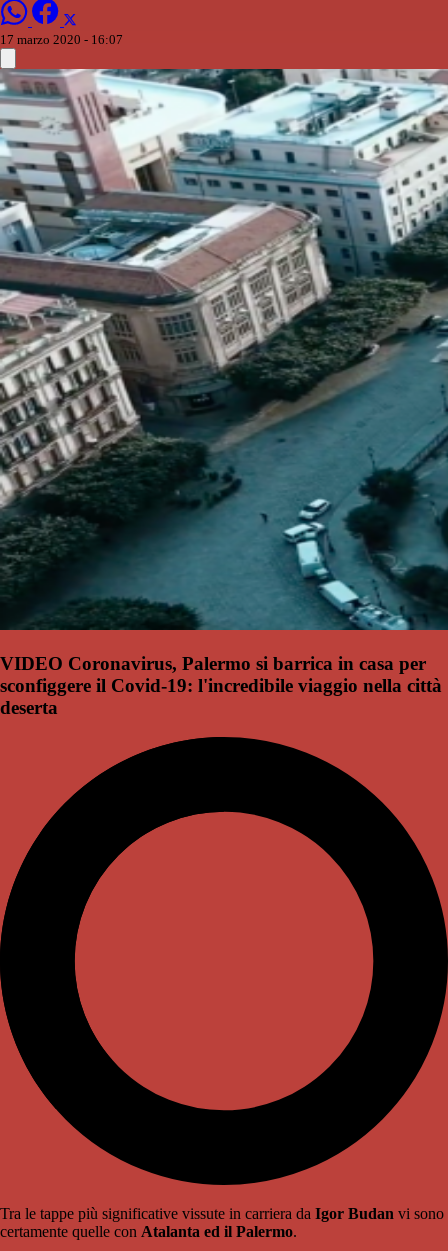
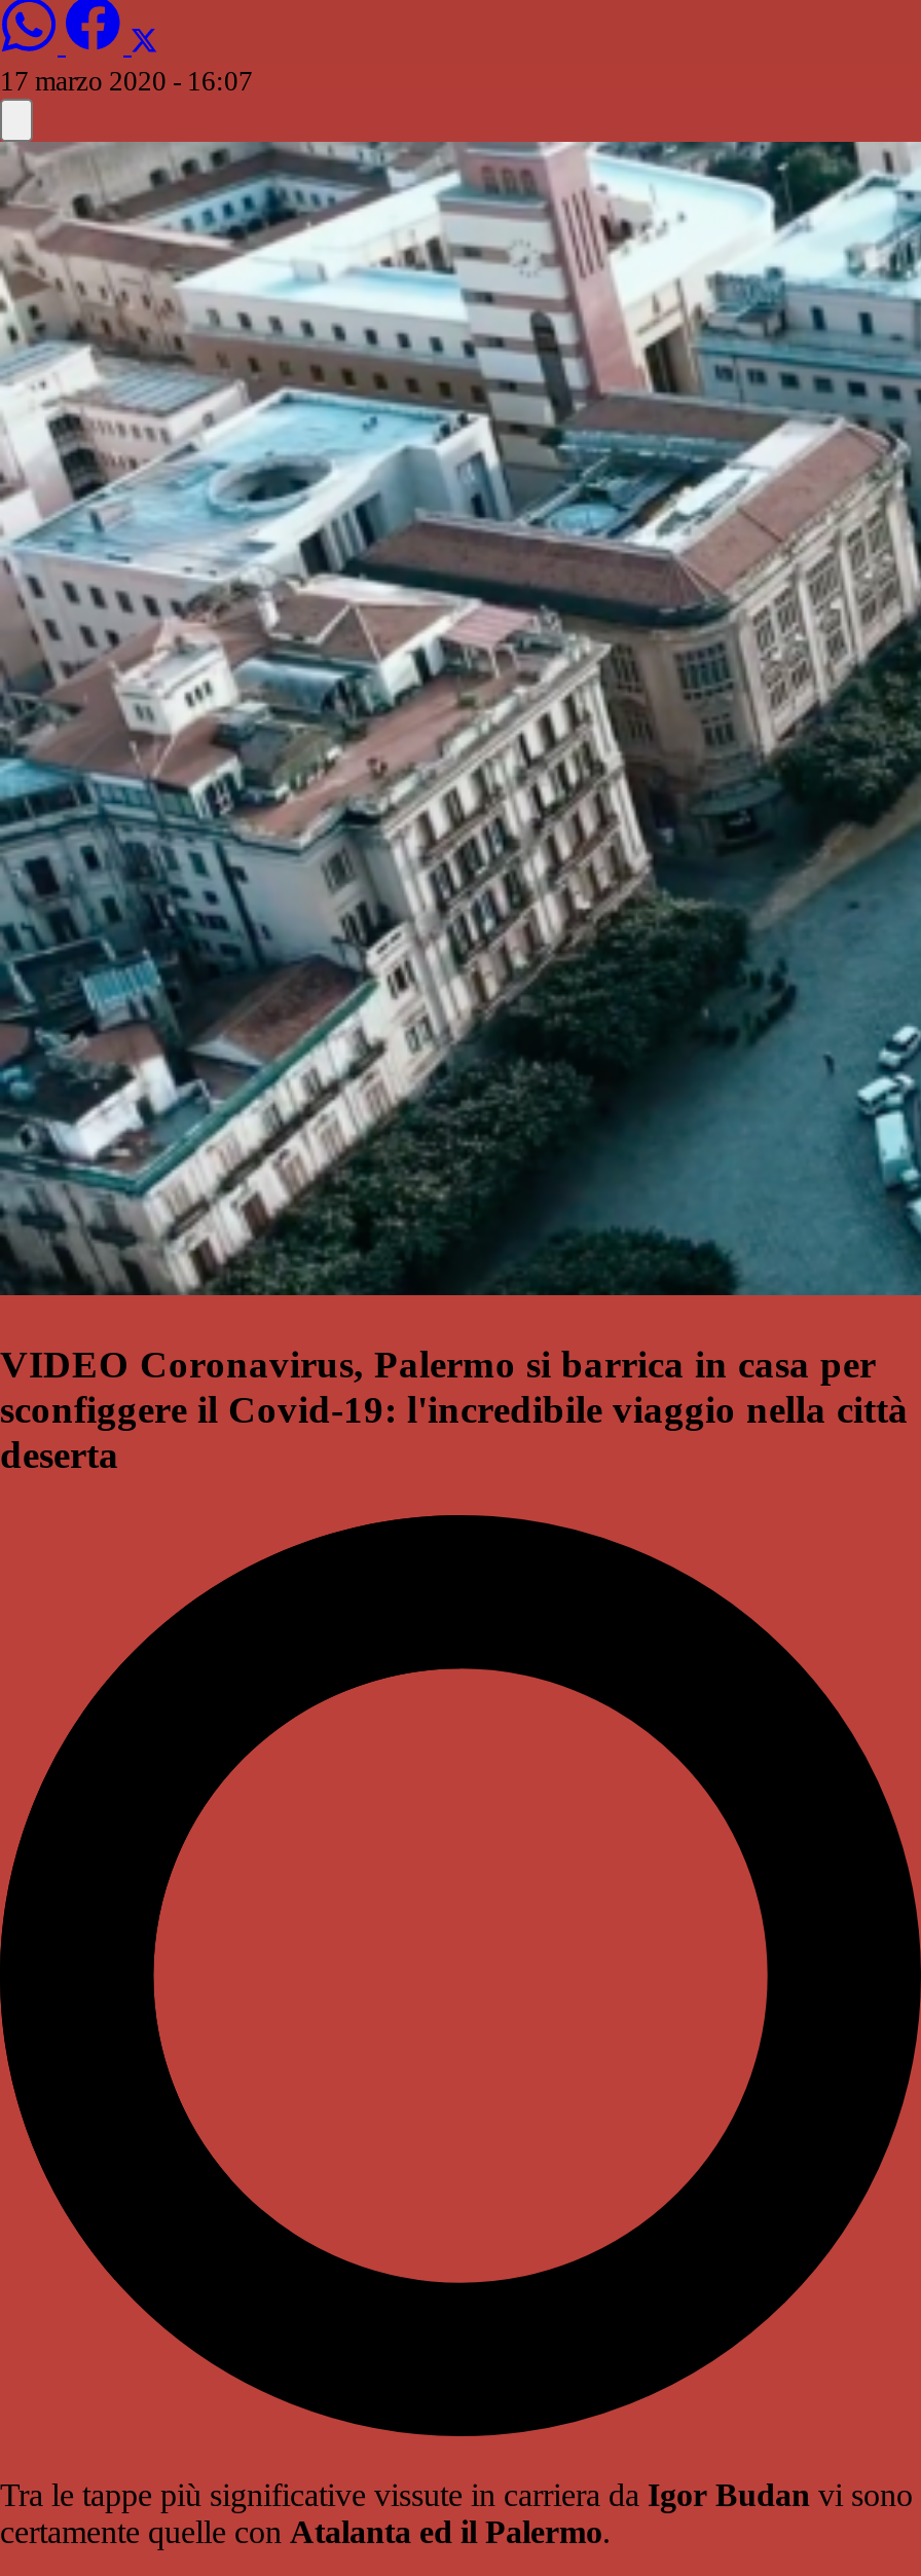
[3,68,445,630] [image] -> [6,140,915,1295] [image]

